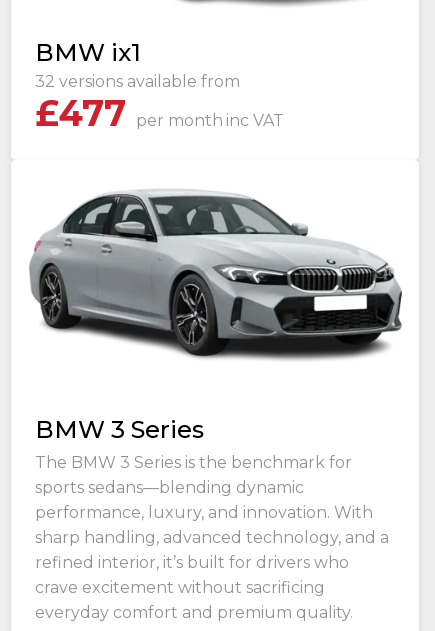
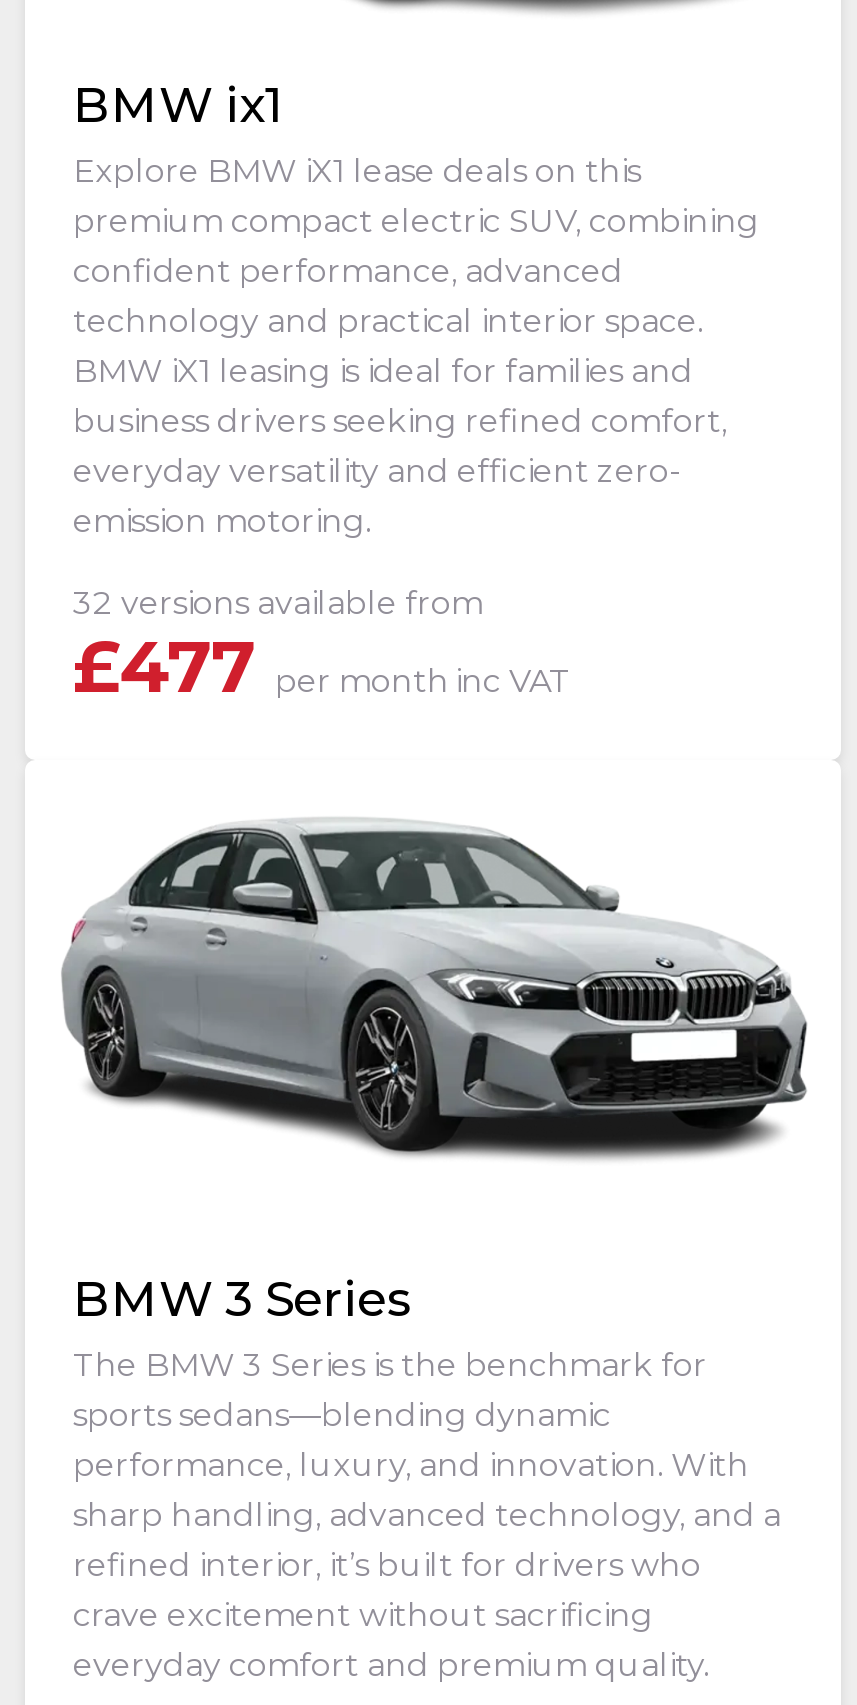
none -> [73,151,759,539] Explore BMW iX1 lease deals on this | premium compact electric SUV, combining | confident performance, advanced | technology and practical interior space. | BMW iX1 leasing is ideal for families and | business drivers seeking refined comfort, | everyday versatility and efficient zero- | emission motoring.

